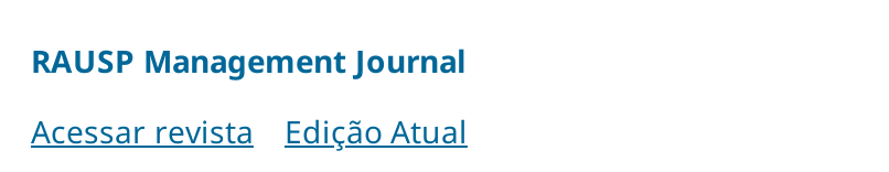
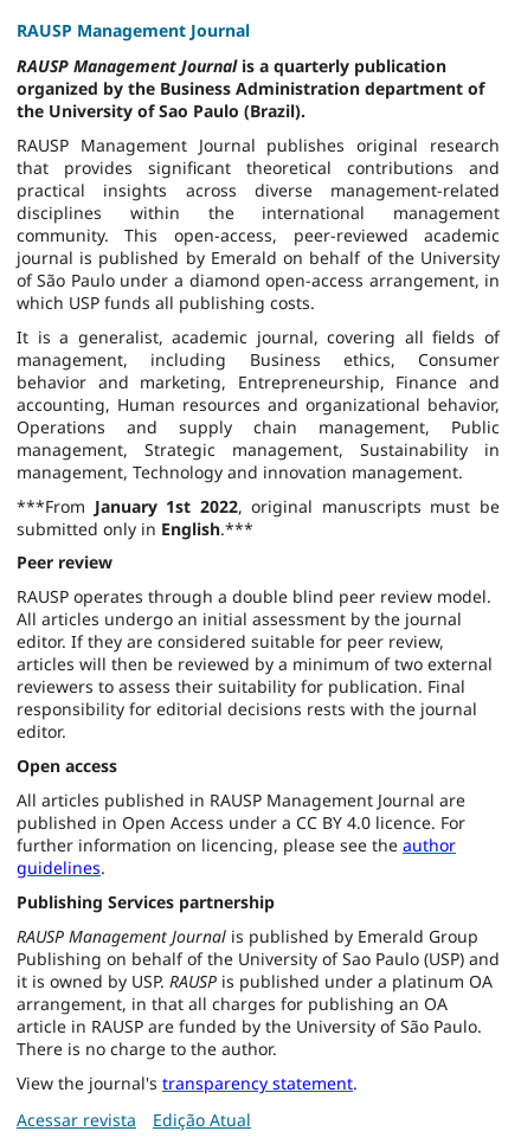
none -> [17,54,500,1095] RAUSP Management Journal is a quarterly publication | organized by the Business Administration department of | the University of Sao Paulo (Brazil). | RAUSP Management Journal publishes original research | that provides significant theoretical contributions and | practical insights across diverse management-related | disciplines within the international management | community. This open-access, peer-reviewed academic | journal is published by Emerald on behalf of the University | of São Paulo under a diamond open-access arrangement, in | which USP funds all publishing costs. | It is a generalist, academic journal, covering all fields of | management, including Business ethics, Consumer | behavior and marketing, Entrepreneurship, Finance and | accounting, Human resources and organizational behavior, | Operations and supply chain management, Public | management, Strategic management, Sustainability in | management, Technology and innovation management. | ***From January 1st 2022, original manuscripts must be | submitted only in English.*** | Peer review | RAUSP operates through a double blind peer review model. | All articles undergo an initial assessment by the journal | editor. If they are considered suitable for peer review, | articles will then be reviewed by a minimum of two external | reviewers to assess their suitability for publication. Final | responsibility for editorial decisions rests with the journal | editor. | Open access | All articles published in RAUSP Management Journal are | published in Open Access under a CC BY 4.0 licence. For | further information on licencing, please see the author | guidelines. | Publishing Services partnership | RAUSP Management Journal is published by Emerald Group | Publishing on behalf of the University of Sao Paulo (USP) and | it is owned by USP. RAUSP is published under a platinum OA | arrangement, in that all charges for publishing an OA | article in RAUSP are funded by the University of São Paulo. | There is no charge to the author. | View the journal's transparency statement.

